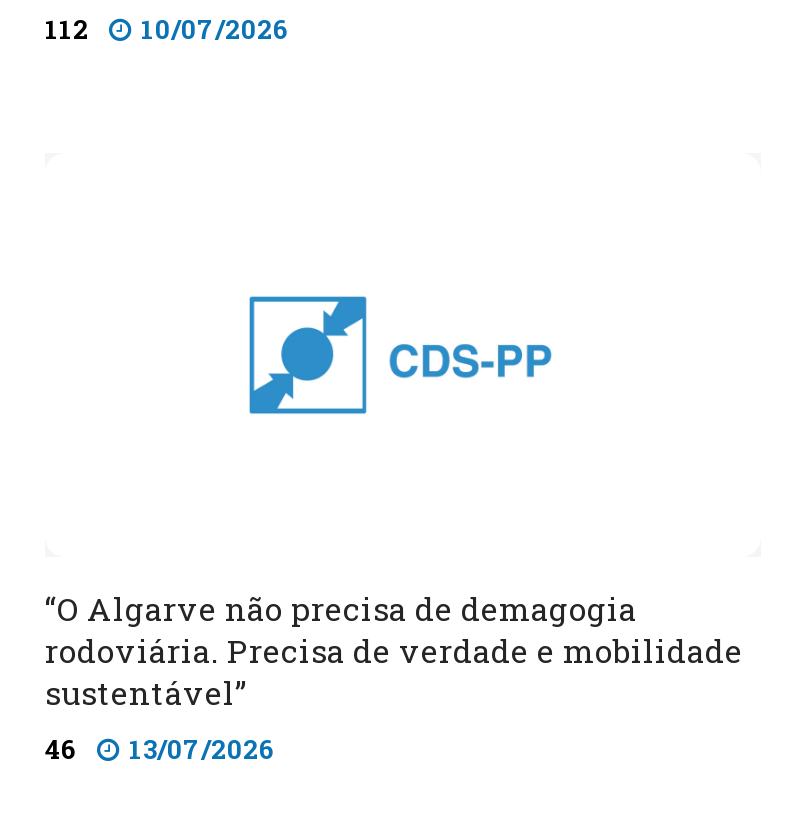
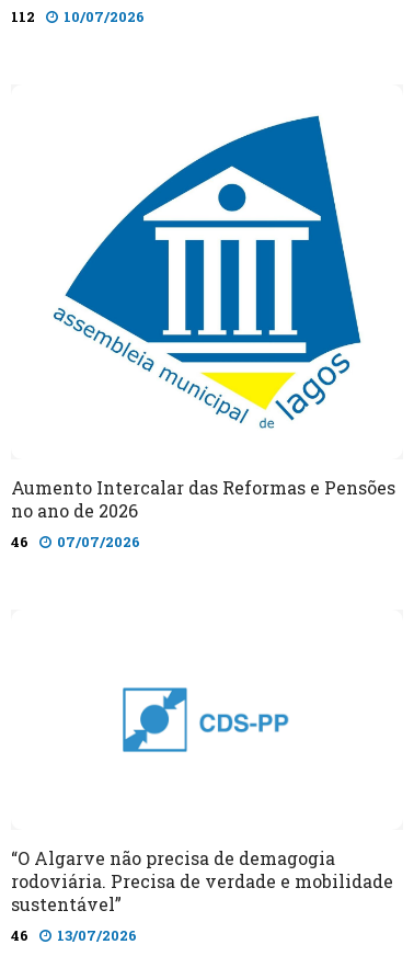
none -> [11,476,395,551] Aumento Intercalar das Reformas e Pensões | no ano de 2026 | 46 | 07/07/2026
none -> [53,115,361,429] [image]

